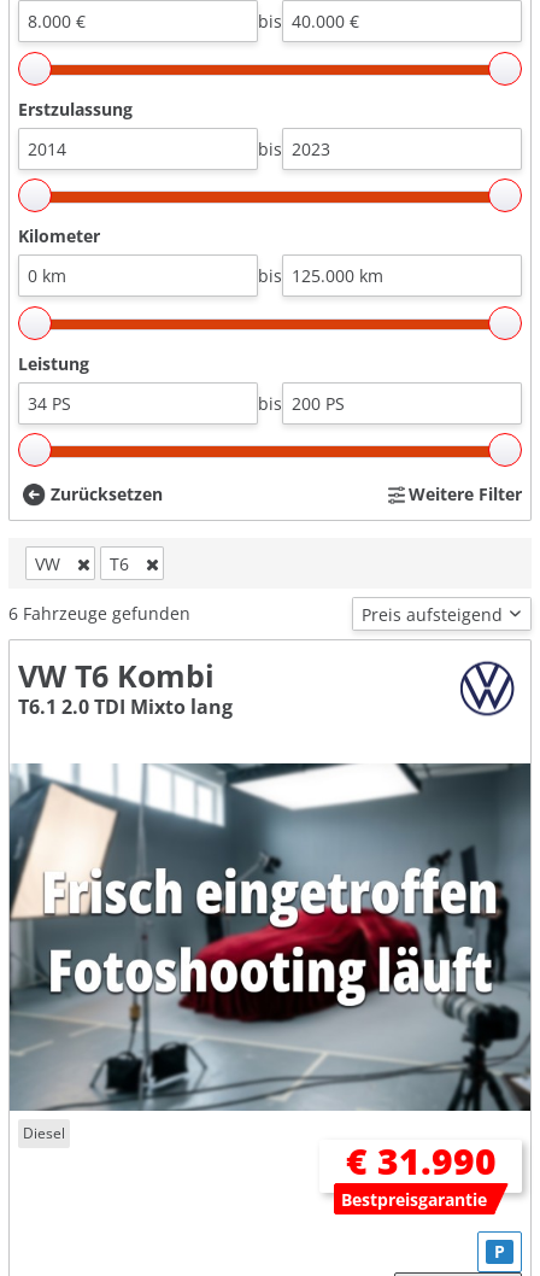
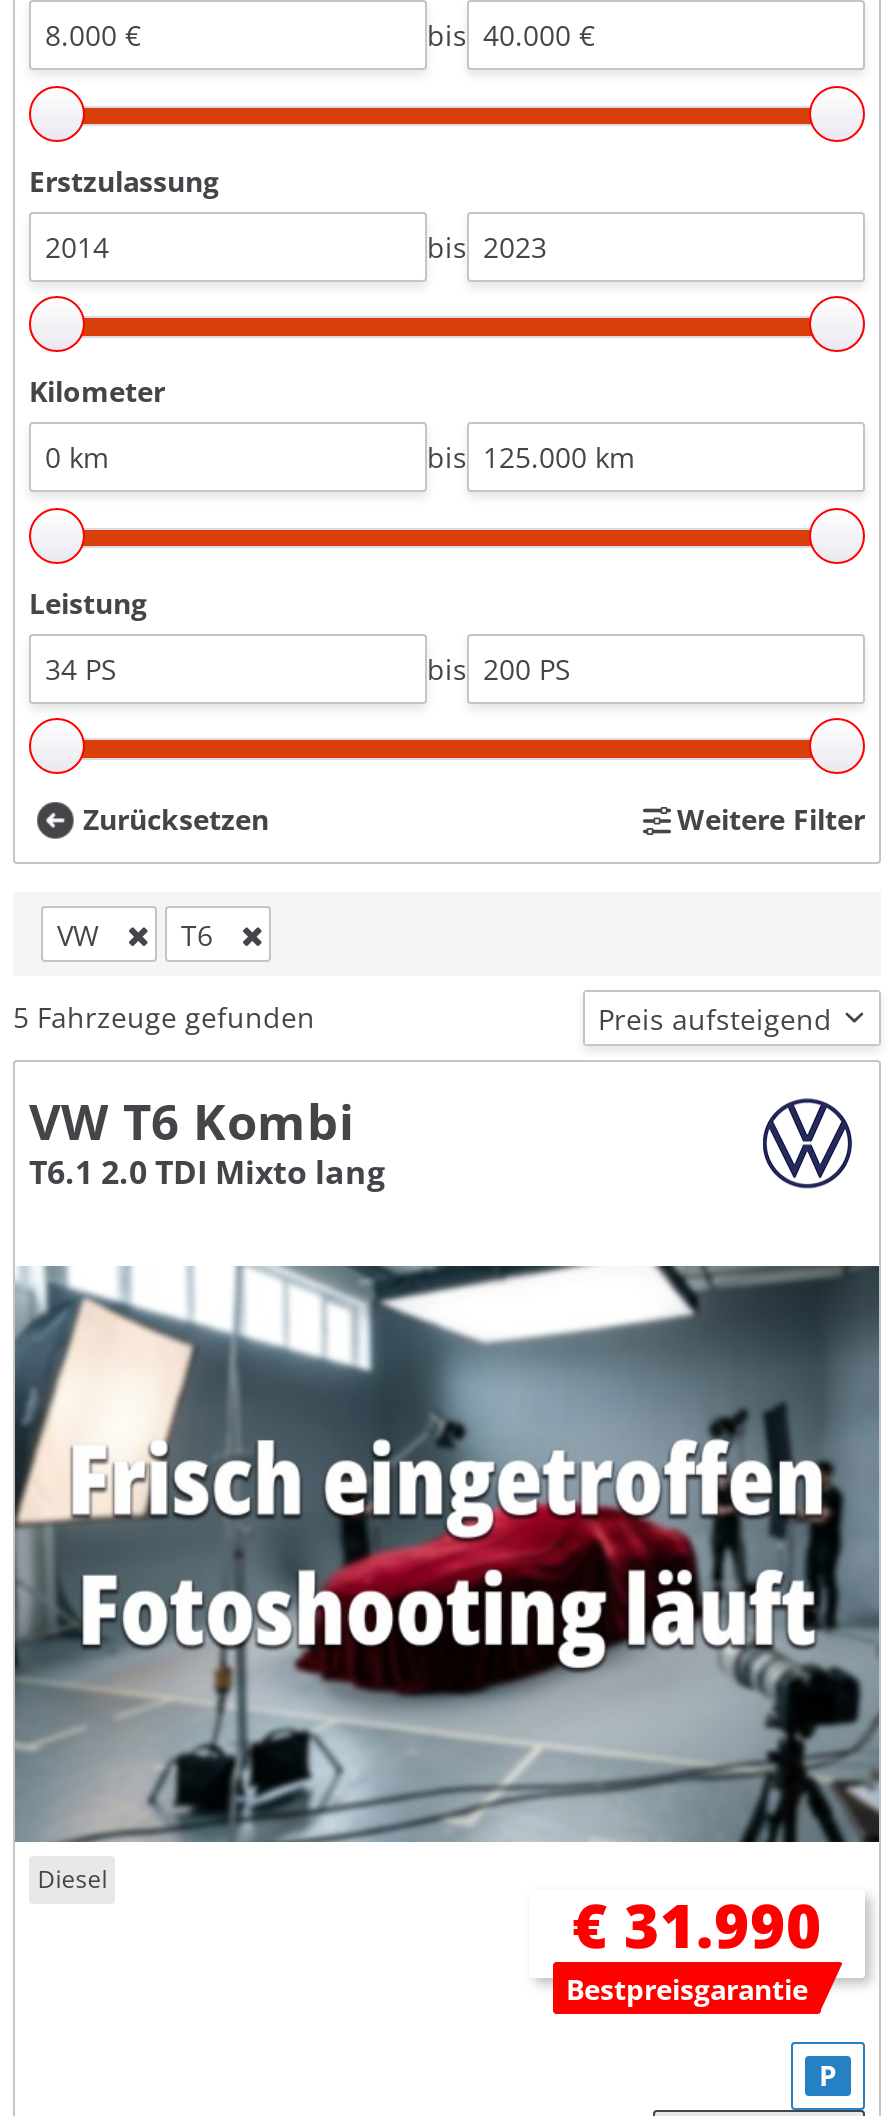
[8,602,190,625] 6 Fahrzeuge gefunden -> [13,999,315,1037] 5 Fahrzeuge gefunden

